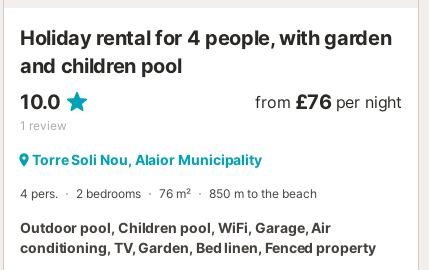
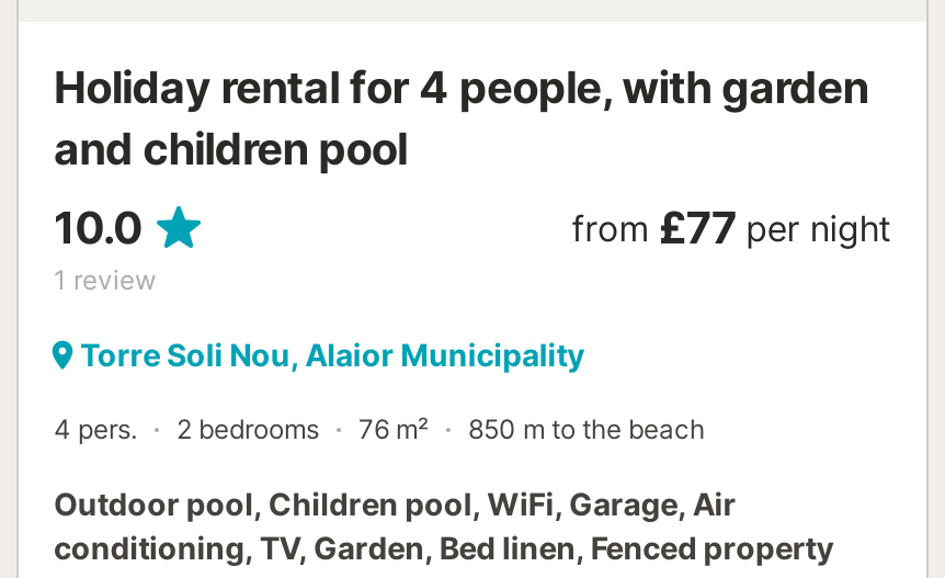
[255,90,402,114] from £76 per night -> [572,202,891,254] from £77 per night

